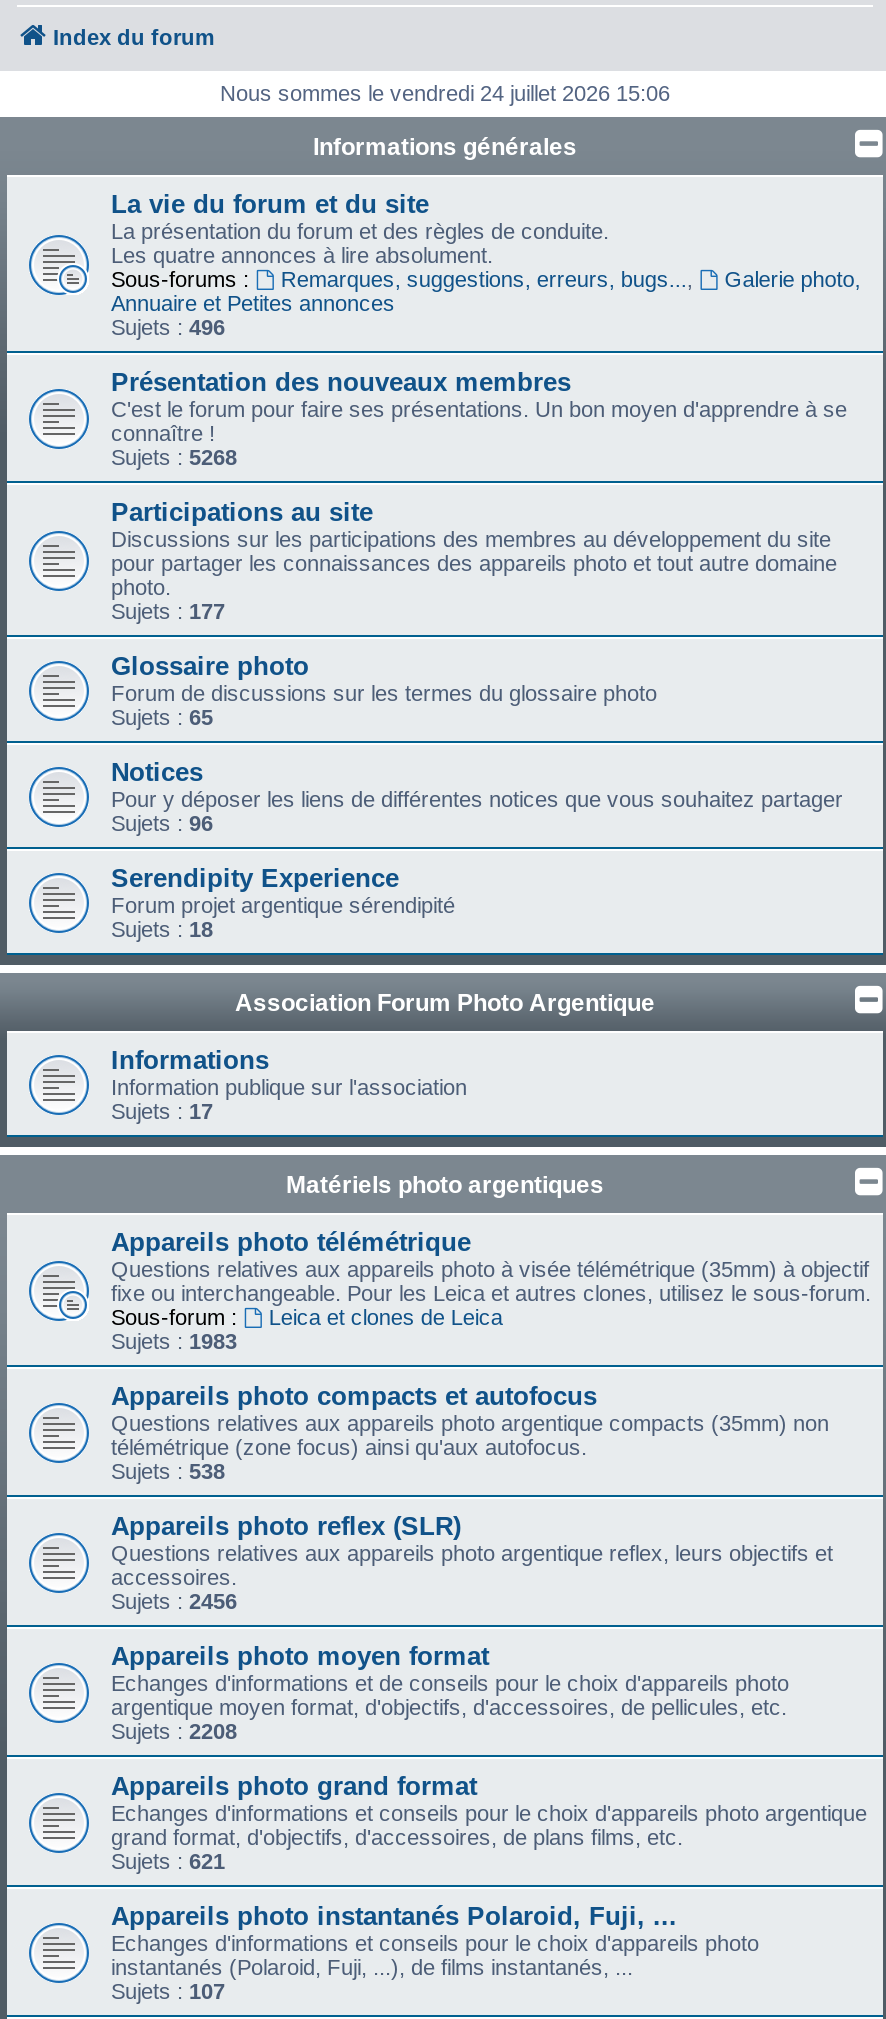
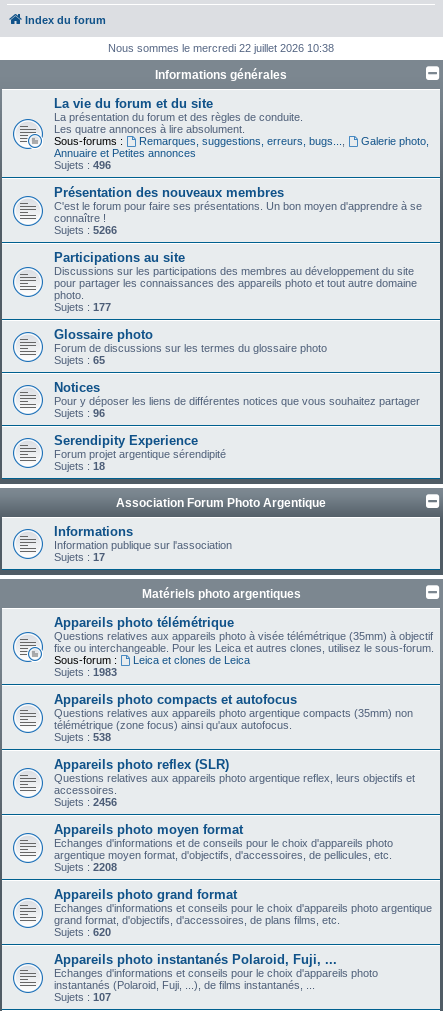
[220,81,670,105] Nous sommes le vendredi 24 juillet 2026 15:06 -> [108,42,334,54] Nous sommes le mercredi 22 juillet 2026 10:38
[111,445,237,469] Sujets : 5268 -> [54,224,117,236] Sujets : 5266
[111,1849,225,1873] Sujets : 621 -> [54,926,111,938] Sujets : 620

